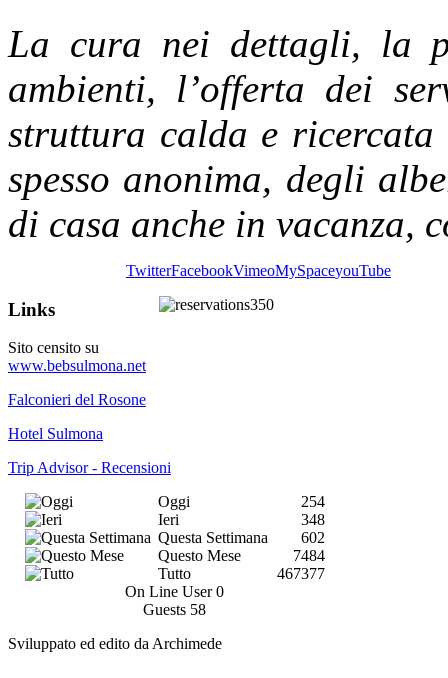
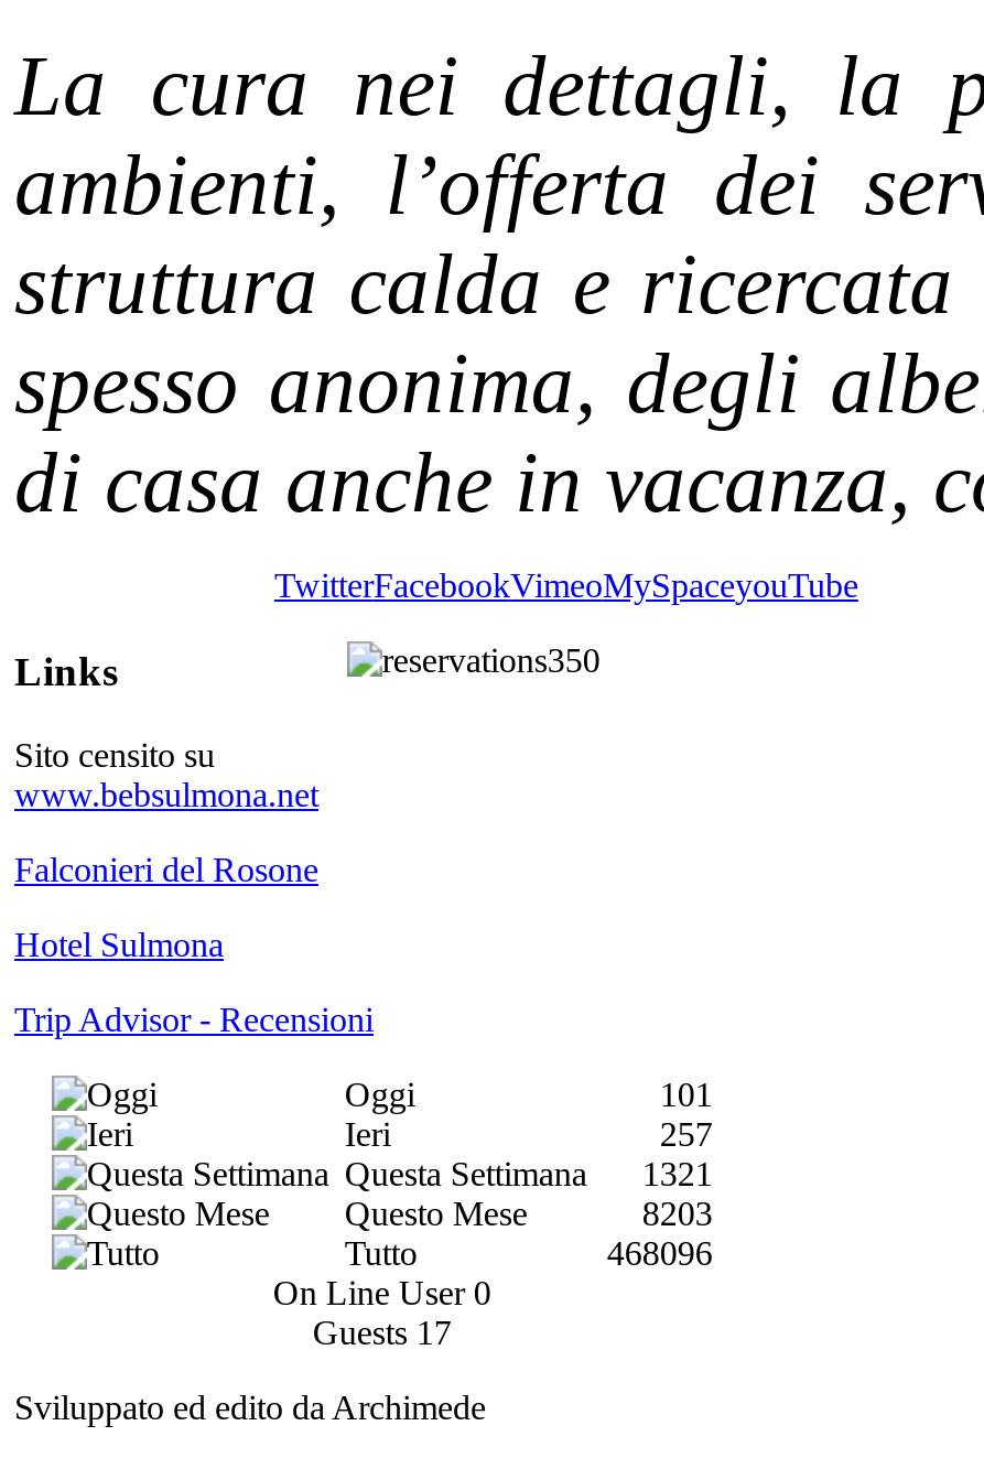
[301,493,325,510] 254 -> [660,1076,713,1114] 101
[301,511,325,528] 348 -> [660,1116,713,1153] 257
[158,529,325,546] Questa Settimana 602 -> [345,1156,713,1193] Questa Settimana 1321
[293,547,325,564] 7484 -> [642,1195,713,1233] 8203
[277,565,325,582] 467377 -> [607,1235,713,1272] 468096
[143,601,206,618] Guests 58 -> [313,1314,452,1352] Guests 17

